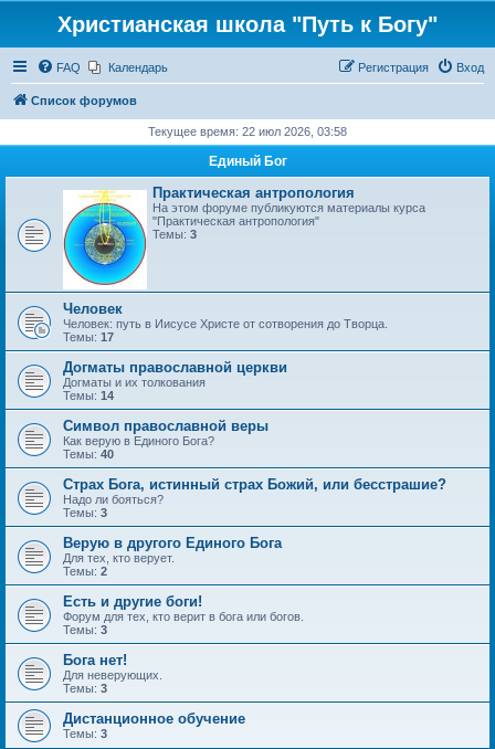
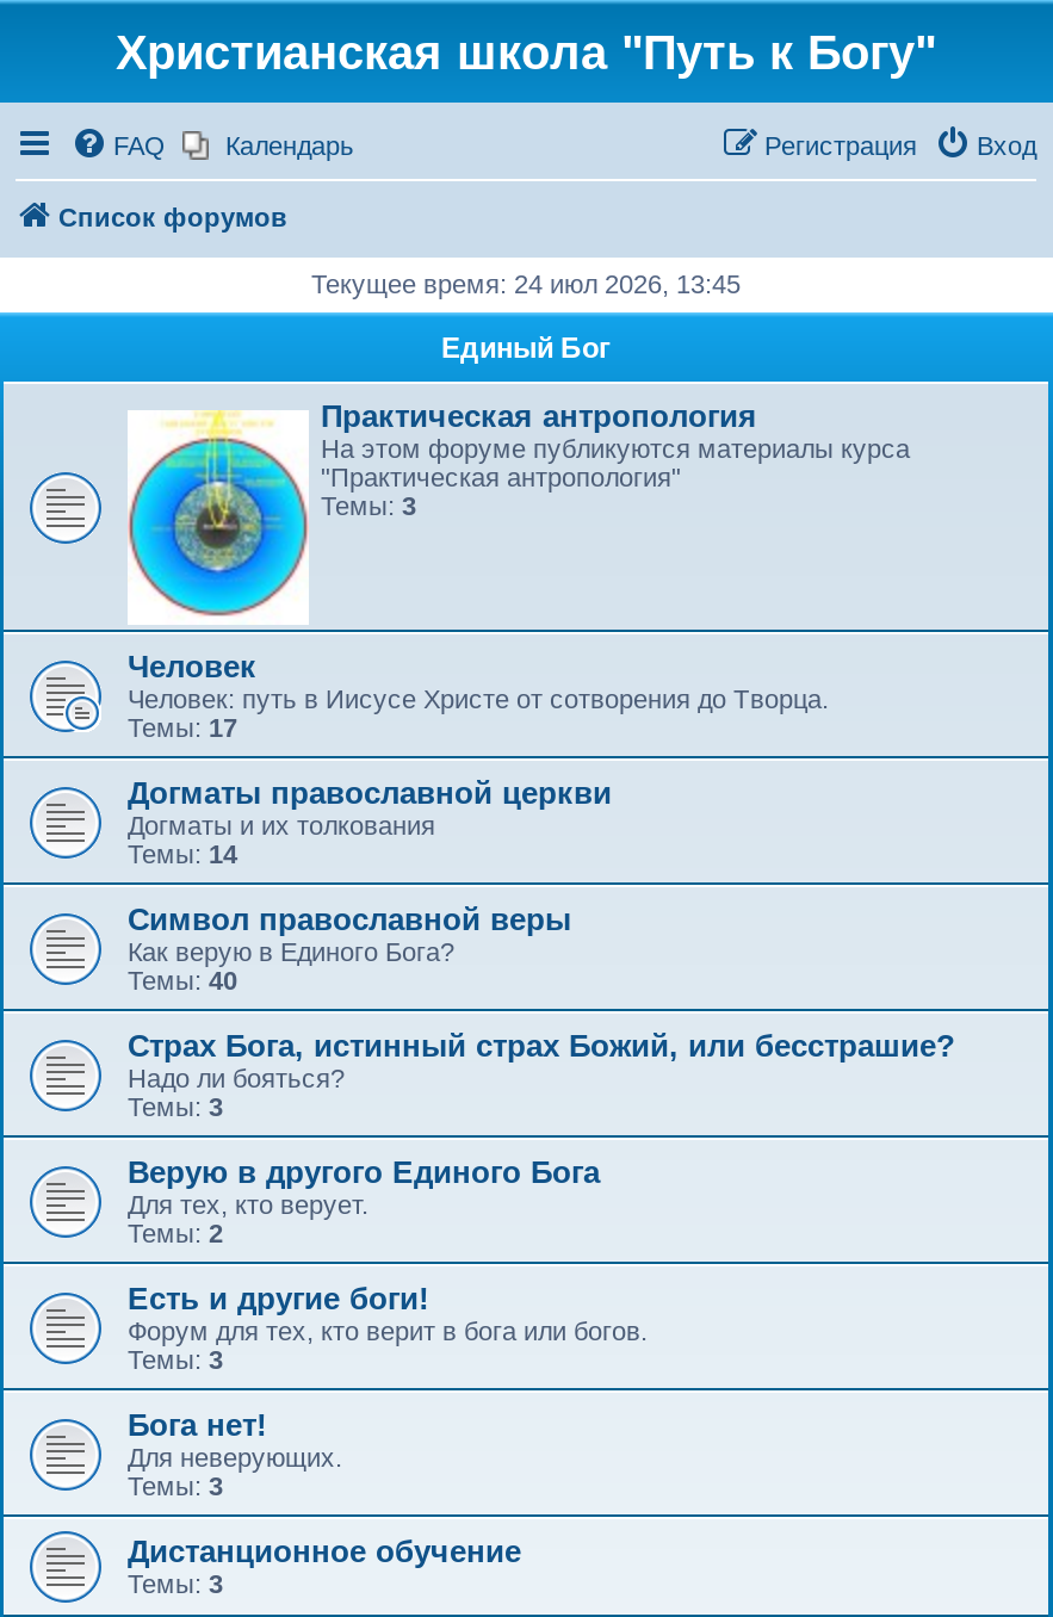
[148,125,347,138] Текущее время: 22 июл 2026, 03:58 -> [311,269,741,298] Текущее время: 24 июл 2026, 13:45

